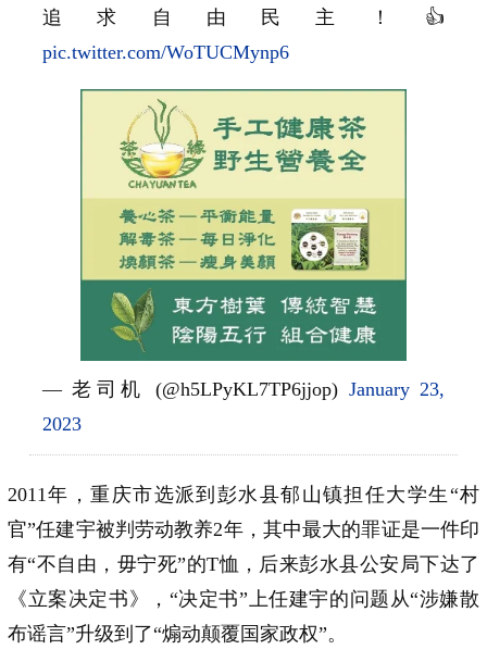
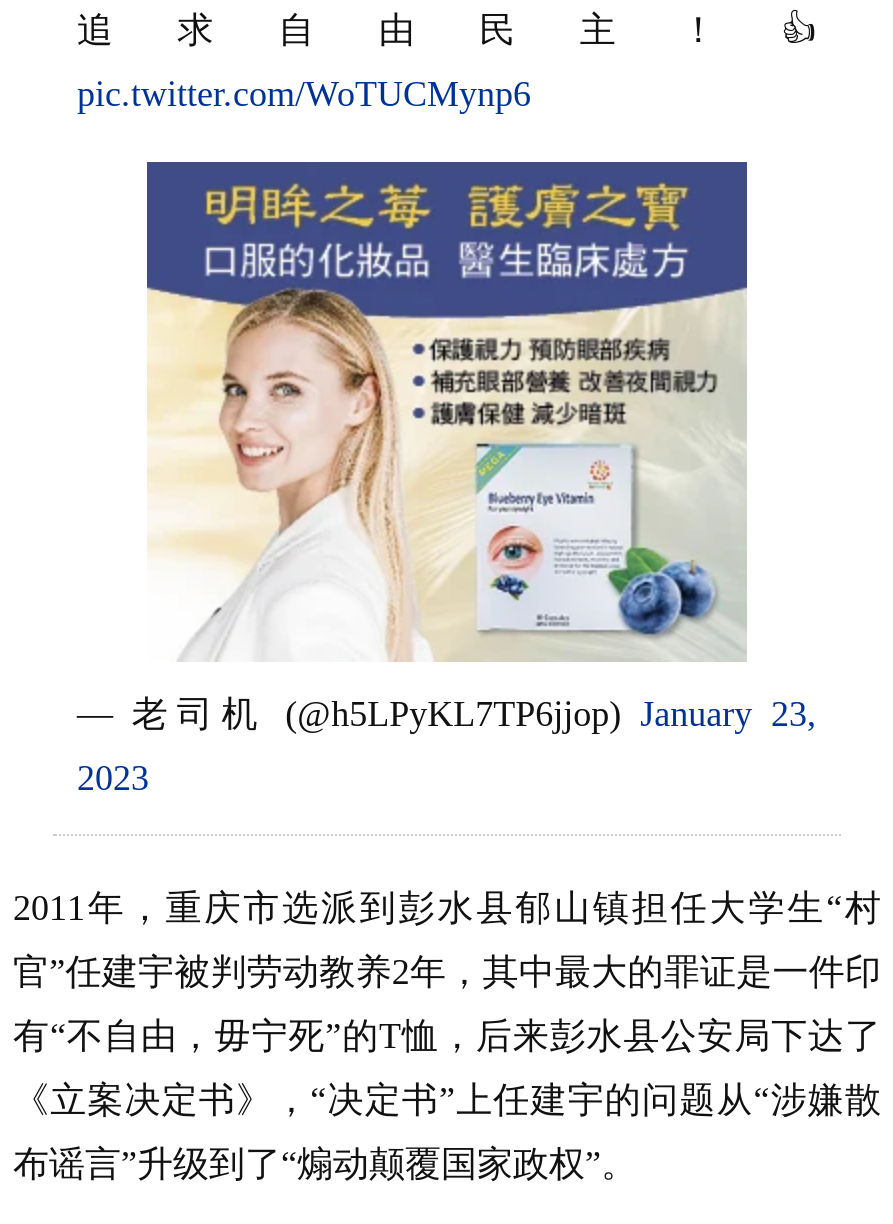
[79,89,408,362] [image] -> [147,162,747,662] [image]

